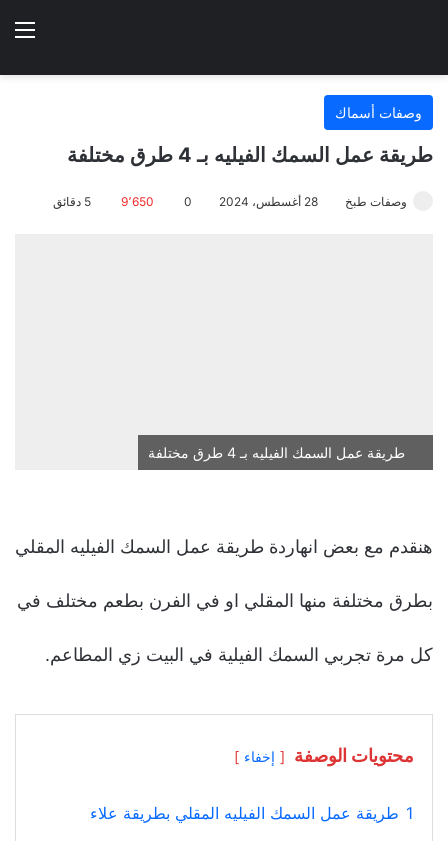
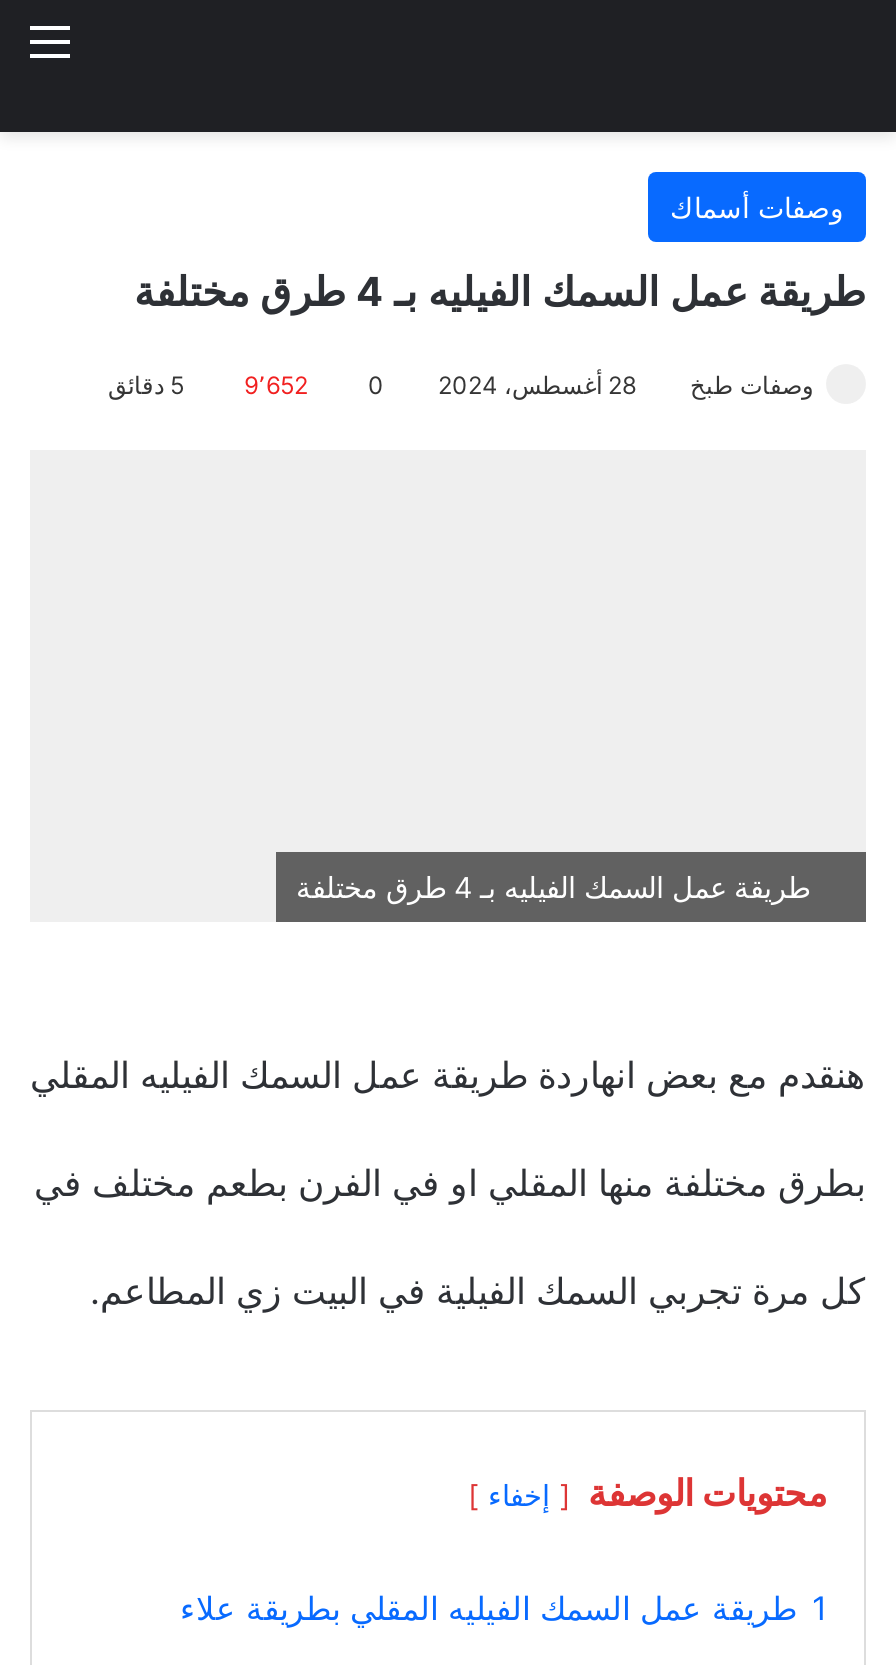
[121,194,154,209] 9٬650 -> [244,371,308,401] 9٬652

